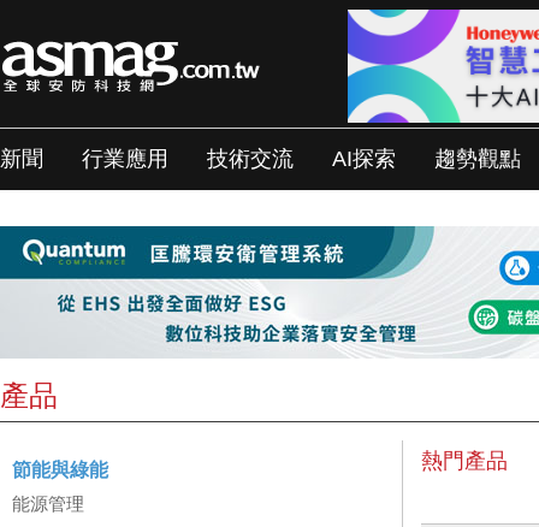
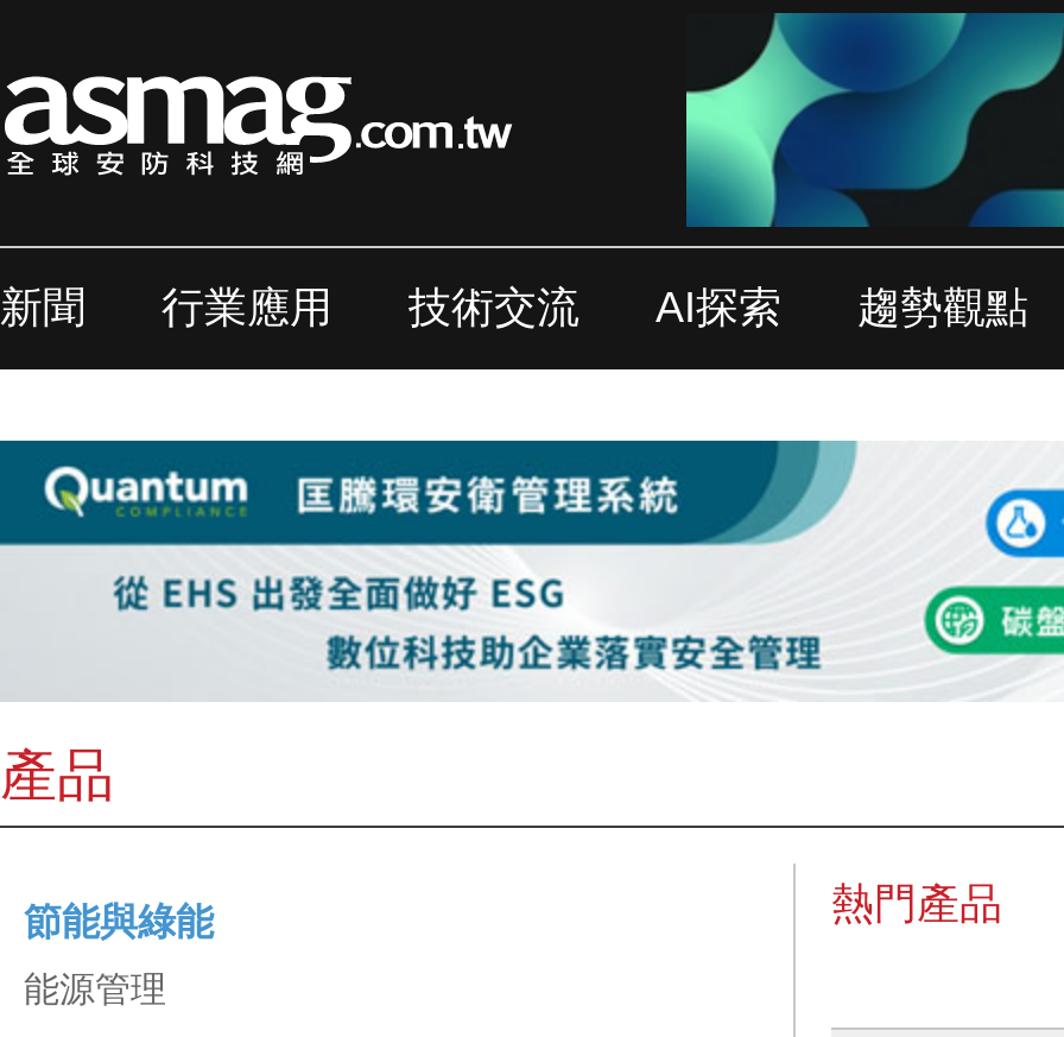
[346,8,535,124] [image] -> [684,13,1057,236] [image]

